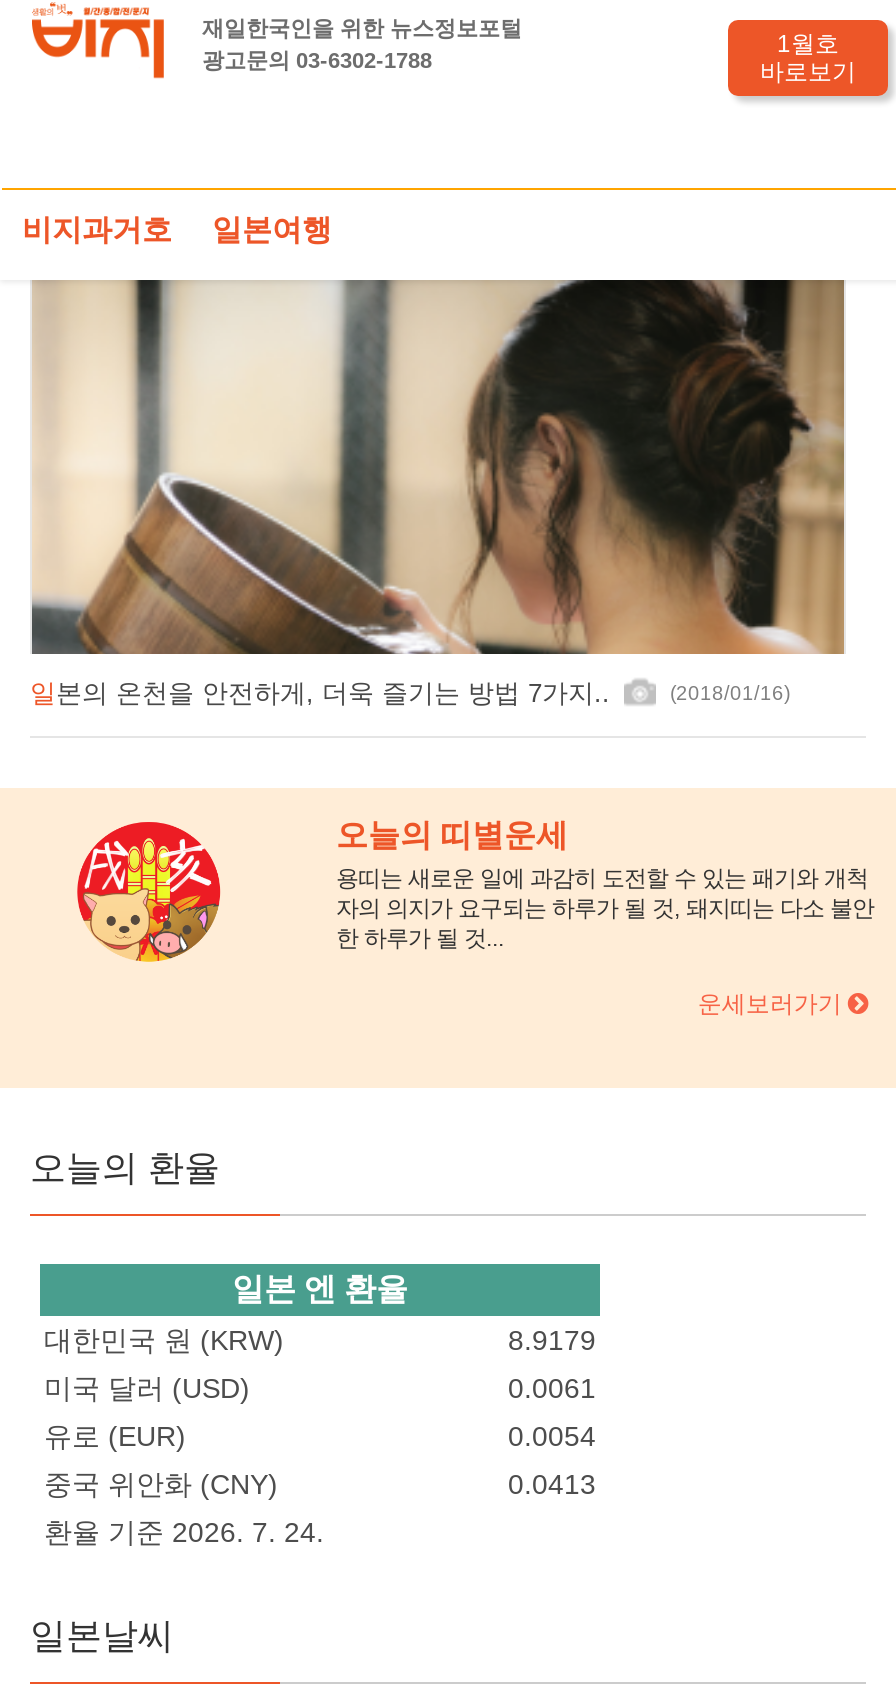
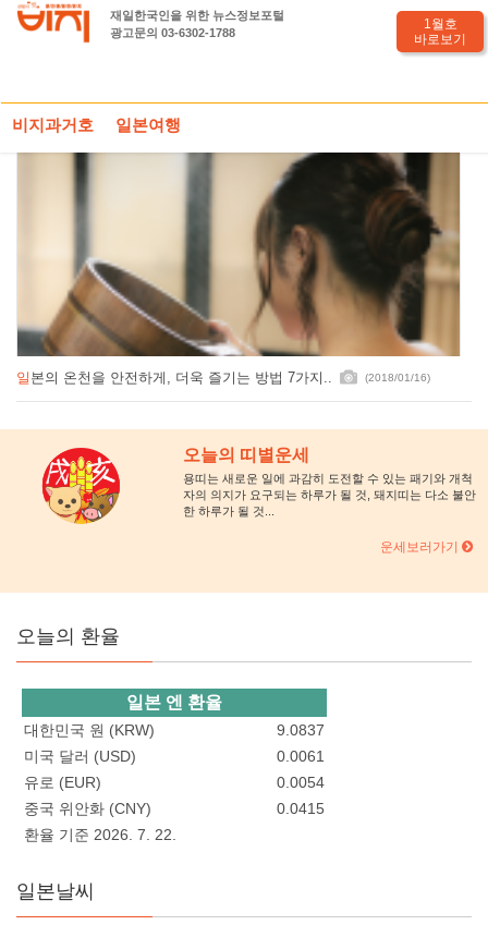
[508,1324,596,1356] 8.9179 -> [277,721,325,739] 9.0837
[508,1468,596,1500] 0.0413 -> [277,800,325,817] 0.0415
[44,1516,324,1548] 환율 기준 2026. 7. 24. -> [24,826,176,844] 환율 기준 2026. 7. 22.

